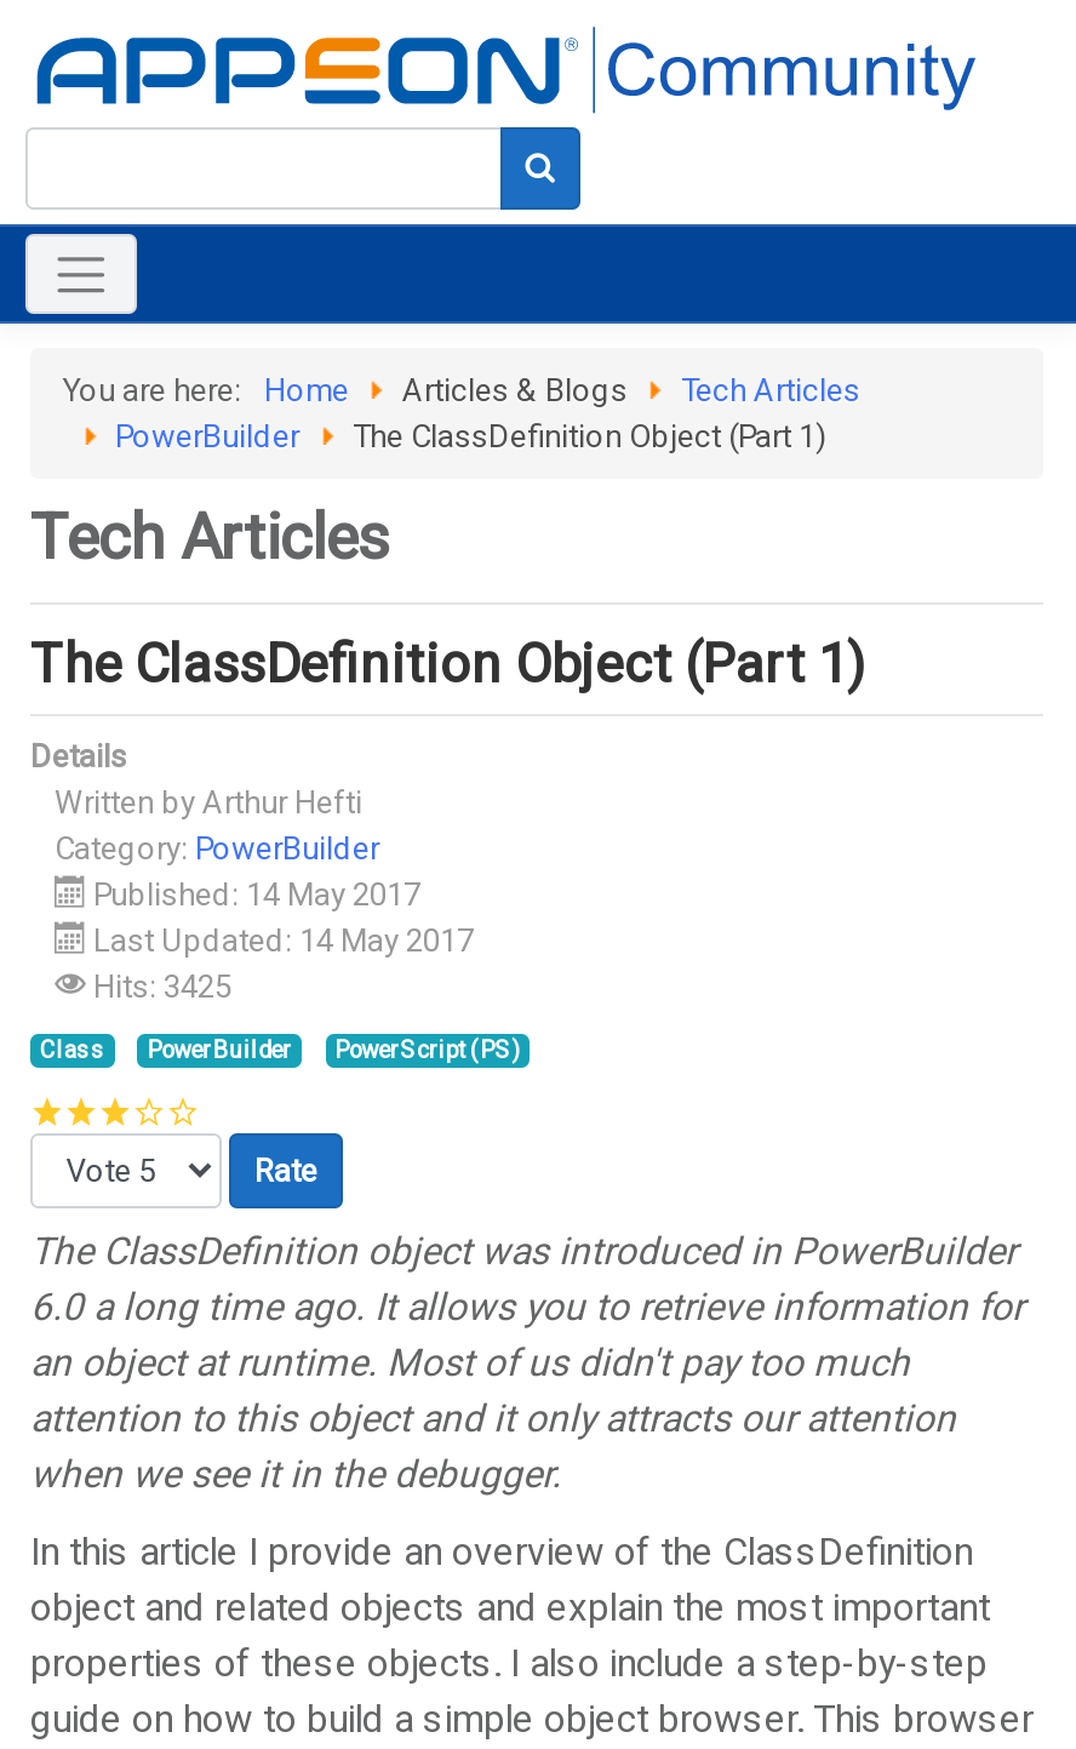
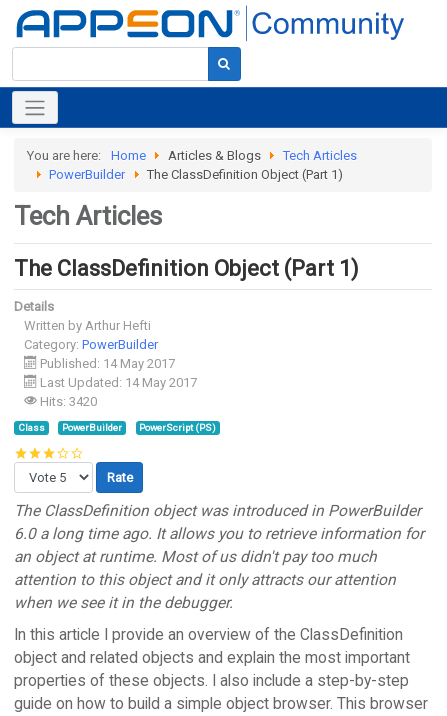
[86,968,231,1005] Hits: 3425 -> [37,394,97,409] Hits: 3420

